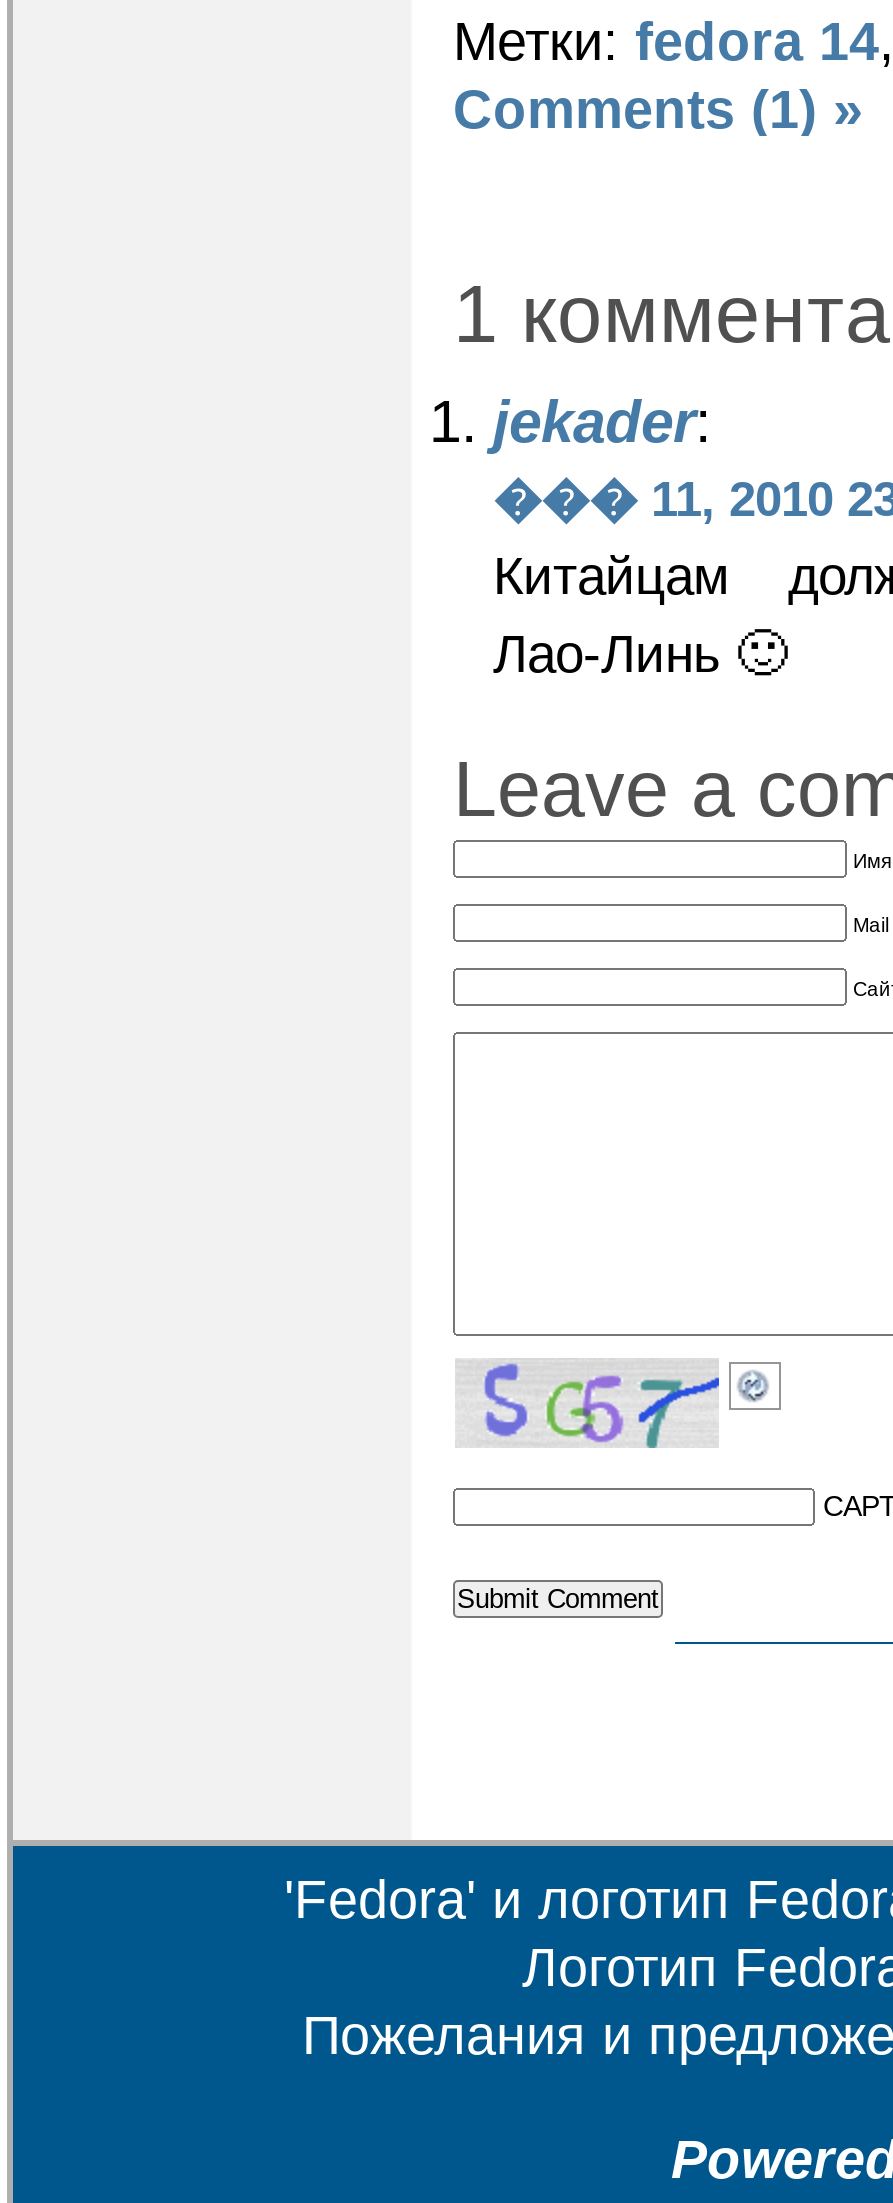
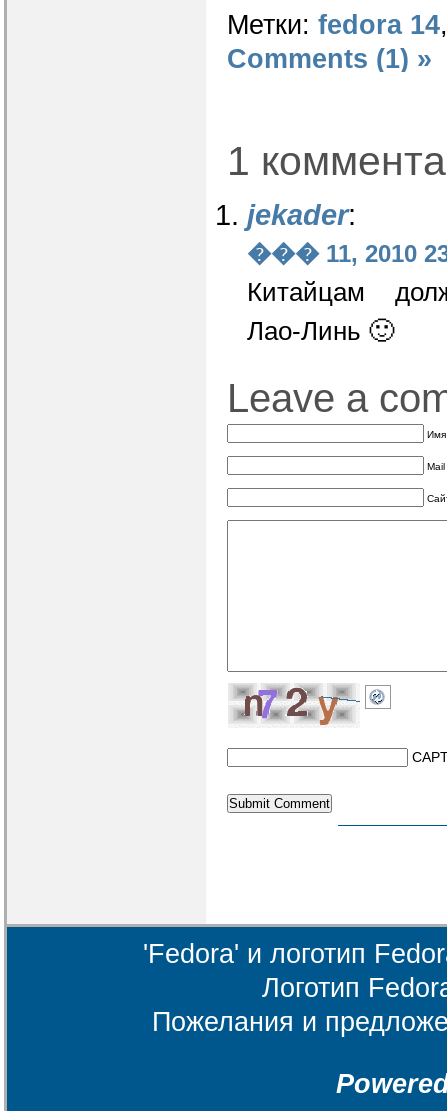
[473,1362,721,1450] [image] -> [236,686,360,728] [image]

